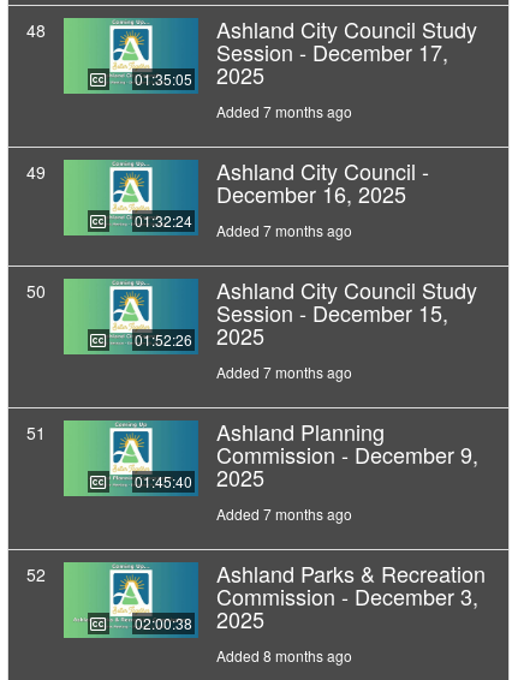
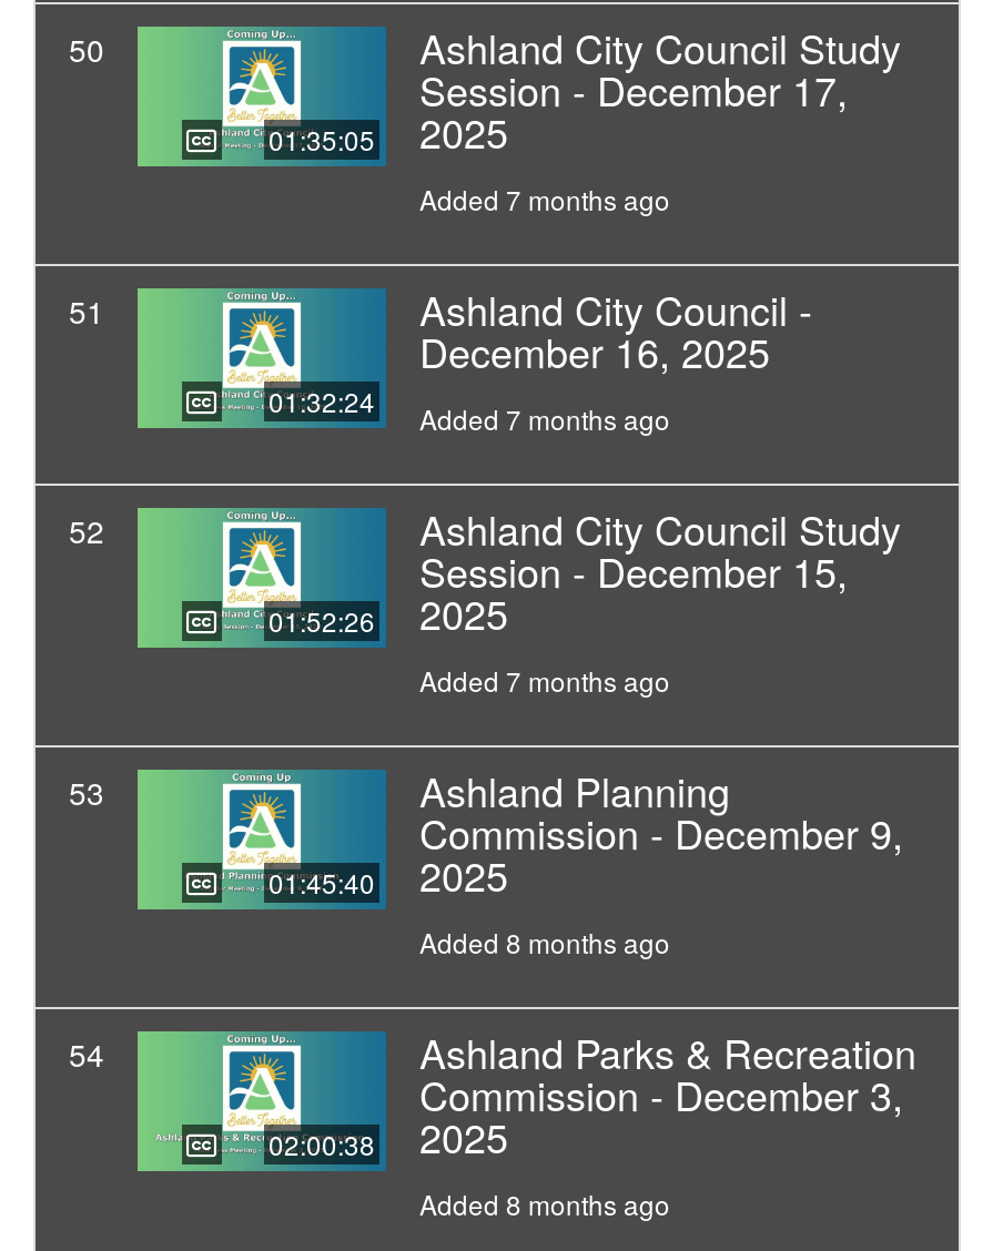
[26,19,46,43] 48 -> [69,28,104,72] 50
[26,160,46,184] 49 -> [69,289,104,334] 51
[26,279,46,303] 50 -> [69,509,104,553] 52
[26,421,46,445] 51 -> [69,771,104,815] 53
[216,504,352,524] Added 7 months ago -> [419,924,670,962] Added 8 months ago
[26,563,46,587] 52 -> [69,1033,104,1077] 54

